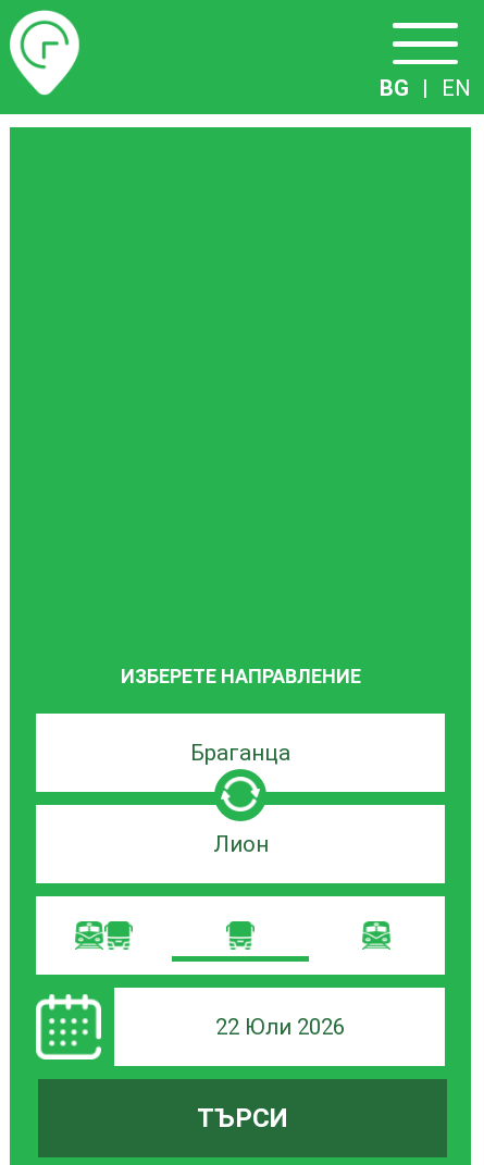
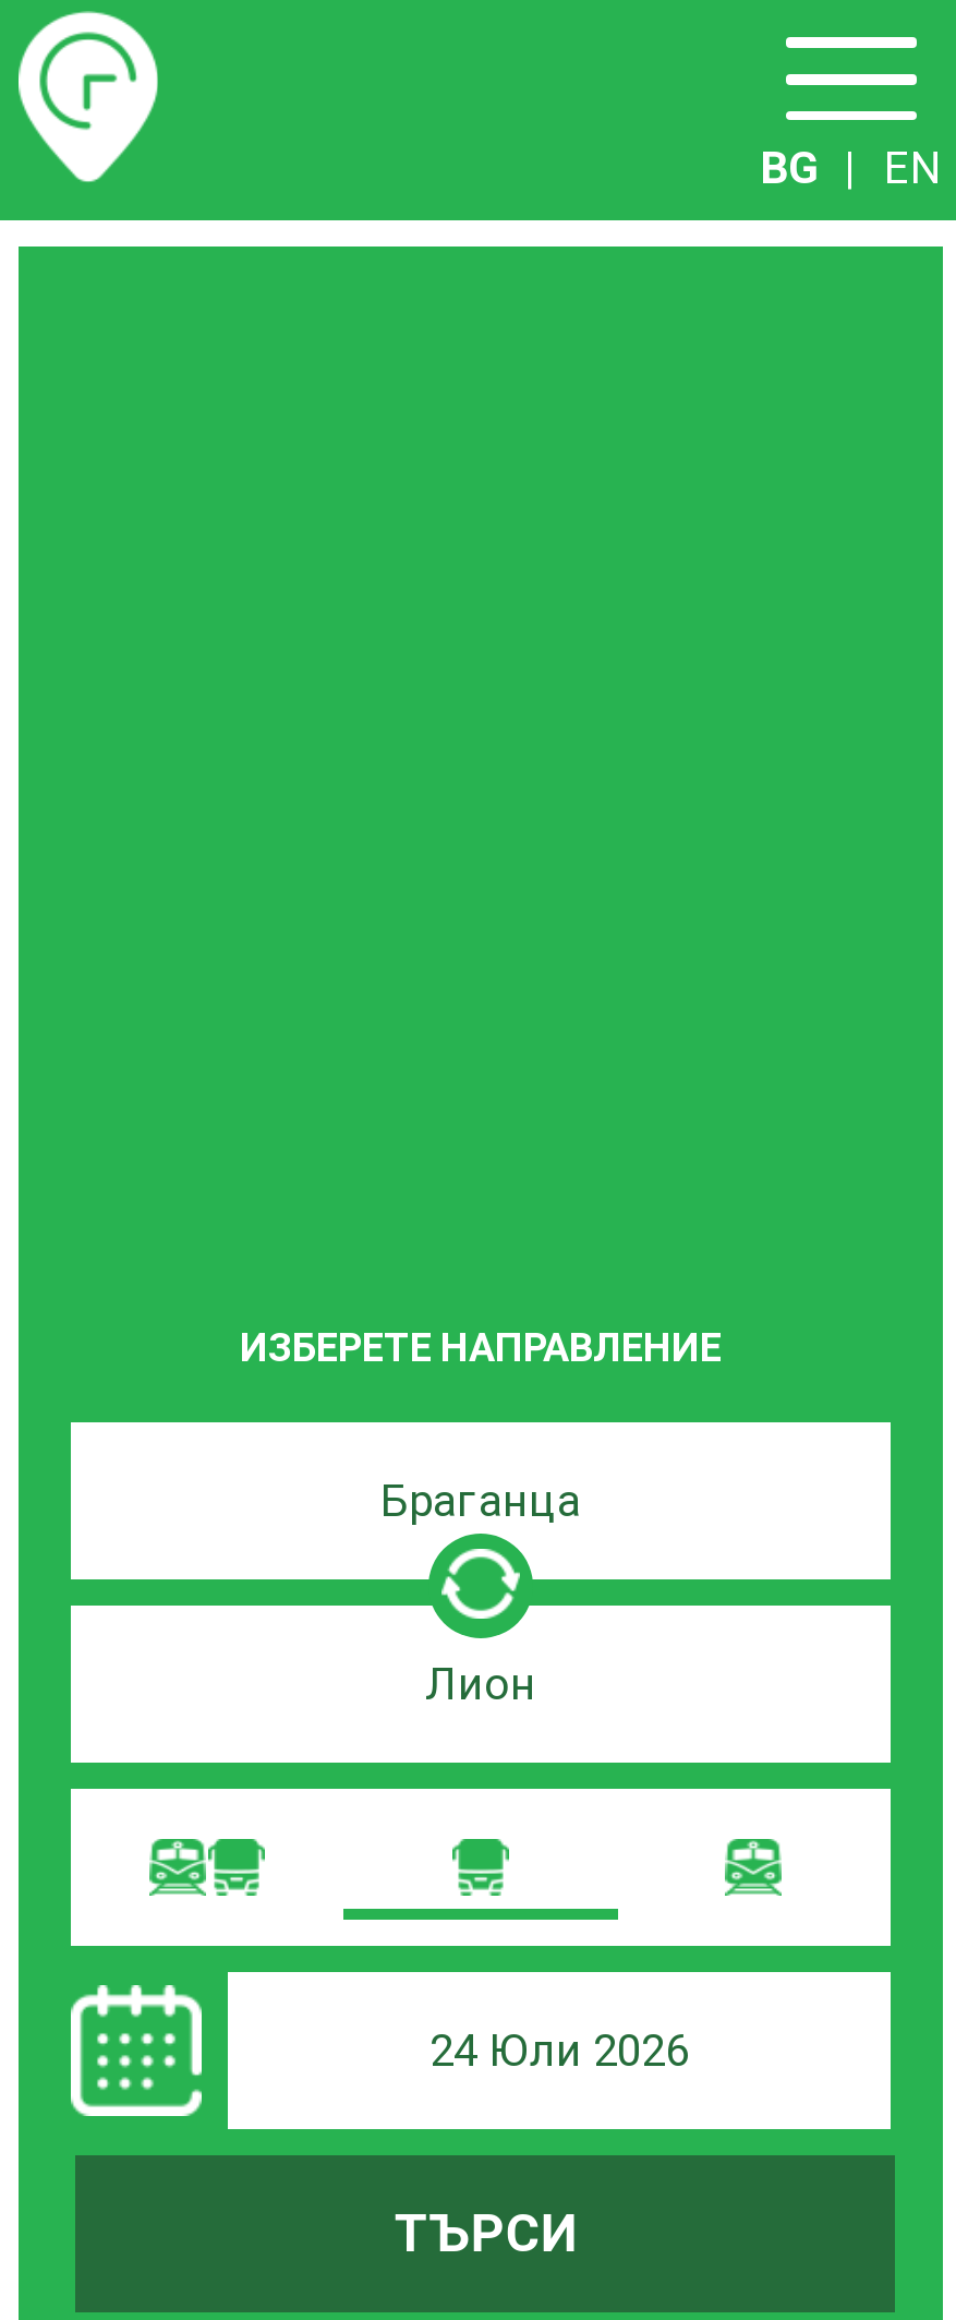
[215,1014,344,1040] 22 Юли 2026 -> [429,2024,689,2077] 24 Юли 2026

